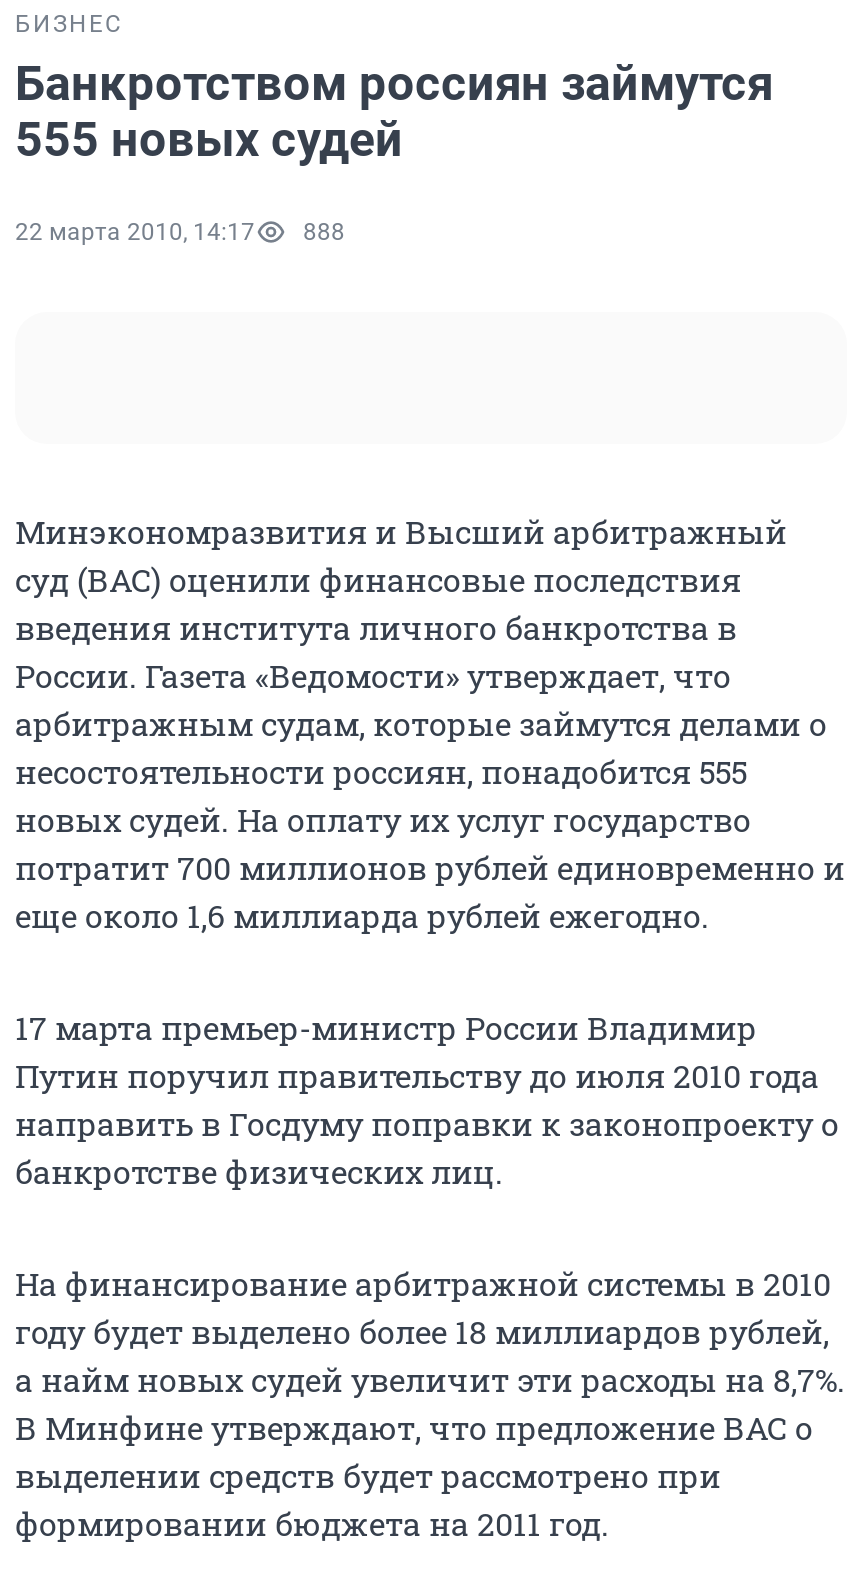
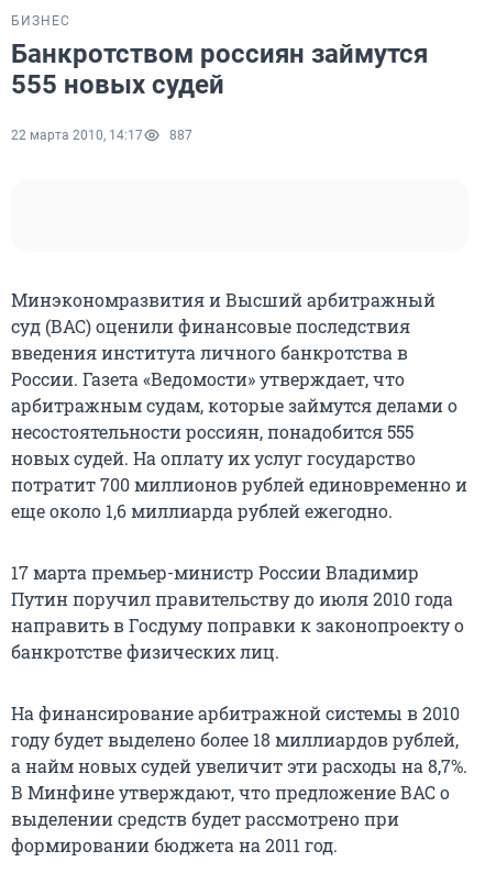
[15,218,345,246] 22 марта 2010, 14:17 888 -> [11,128,192,143] 22 марта 2010, 14:17 887

